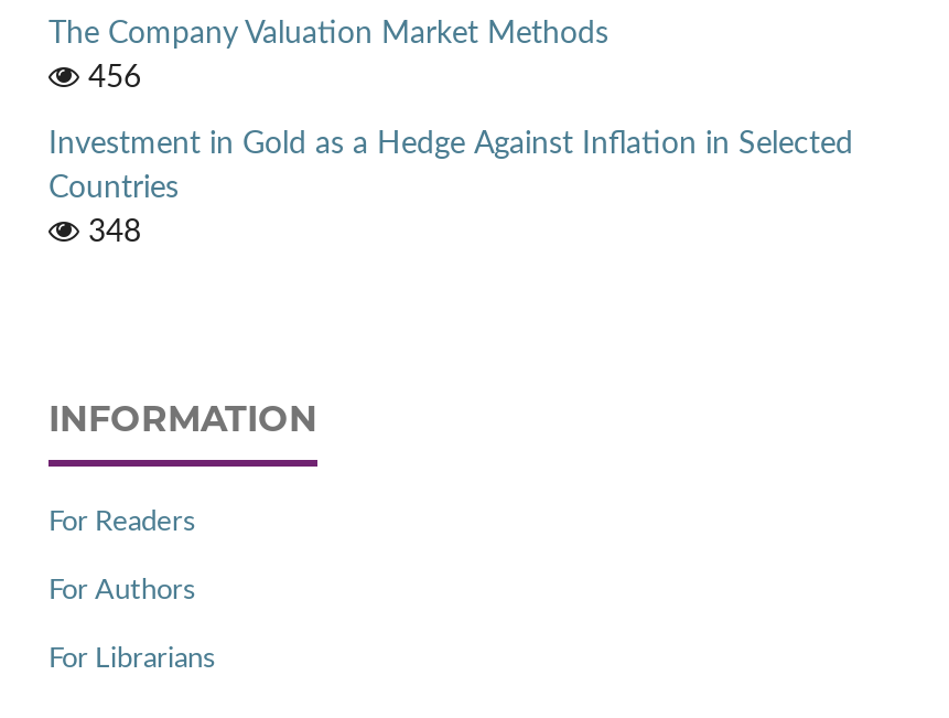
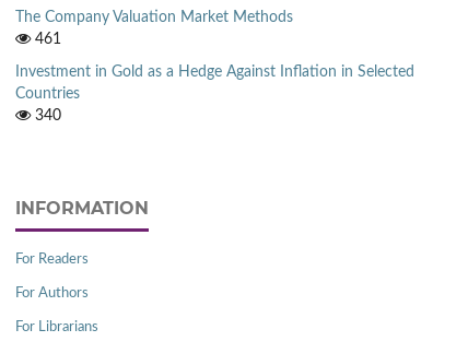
[79,62,141,93] 456 -> [31,31,61,47] 461
[79,217,141,247] 348 -> [31,108,61,123] 340

